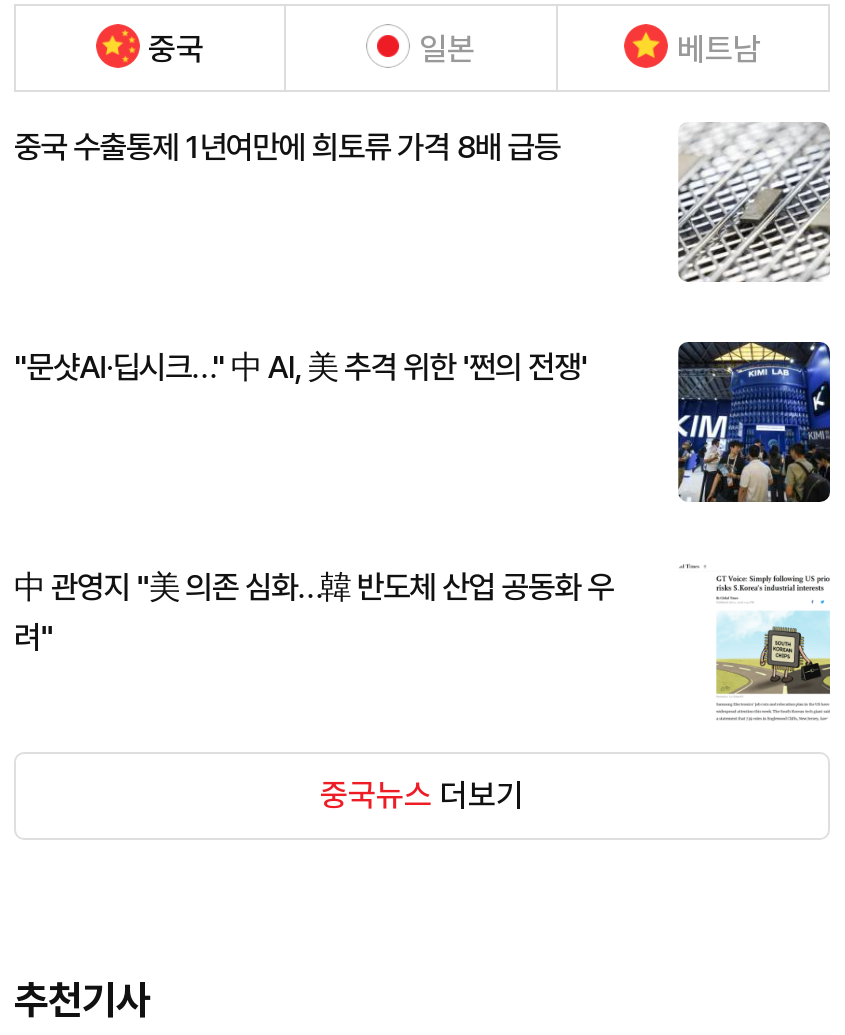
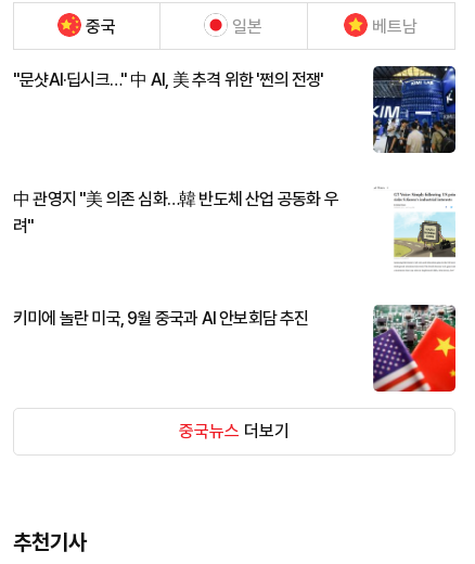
[14,128,560,166] 중국 수출통제 1년여만에 희토류 가격 8배 급등 -> none
[678,122,832,282] [image] -> none
moved [674,340,834,506] -> [371,65,458,155]: [image]
moved [14,568,614,656] -> [13,189,338,237]: 中 관영지 "美 의존 심화…韓 반도체 산업 공동화 우 | 려"
none -> [13,308,309,329] 키미에 놀란 미국, 9월 중국과 AI 안보회담 추진
none -> [372,304,457,393] [image]

